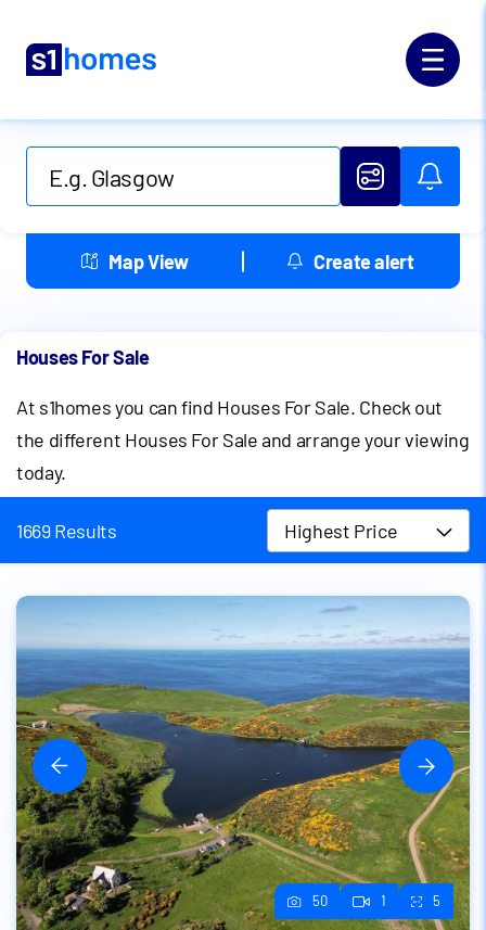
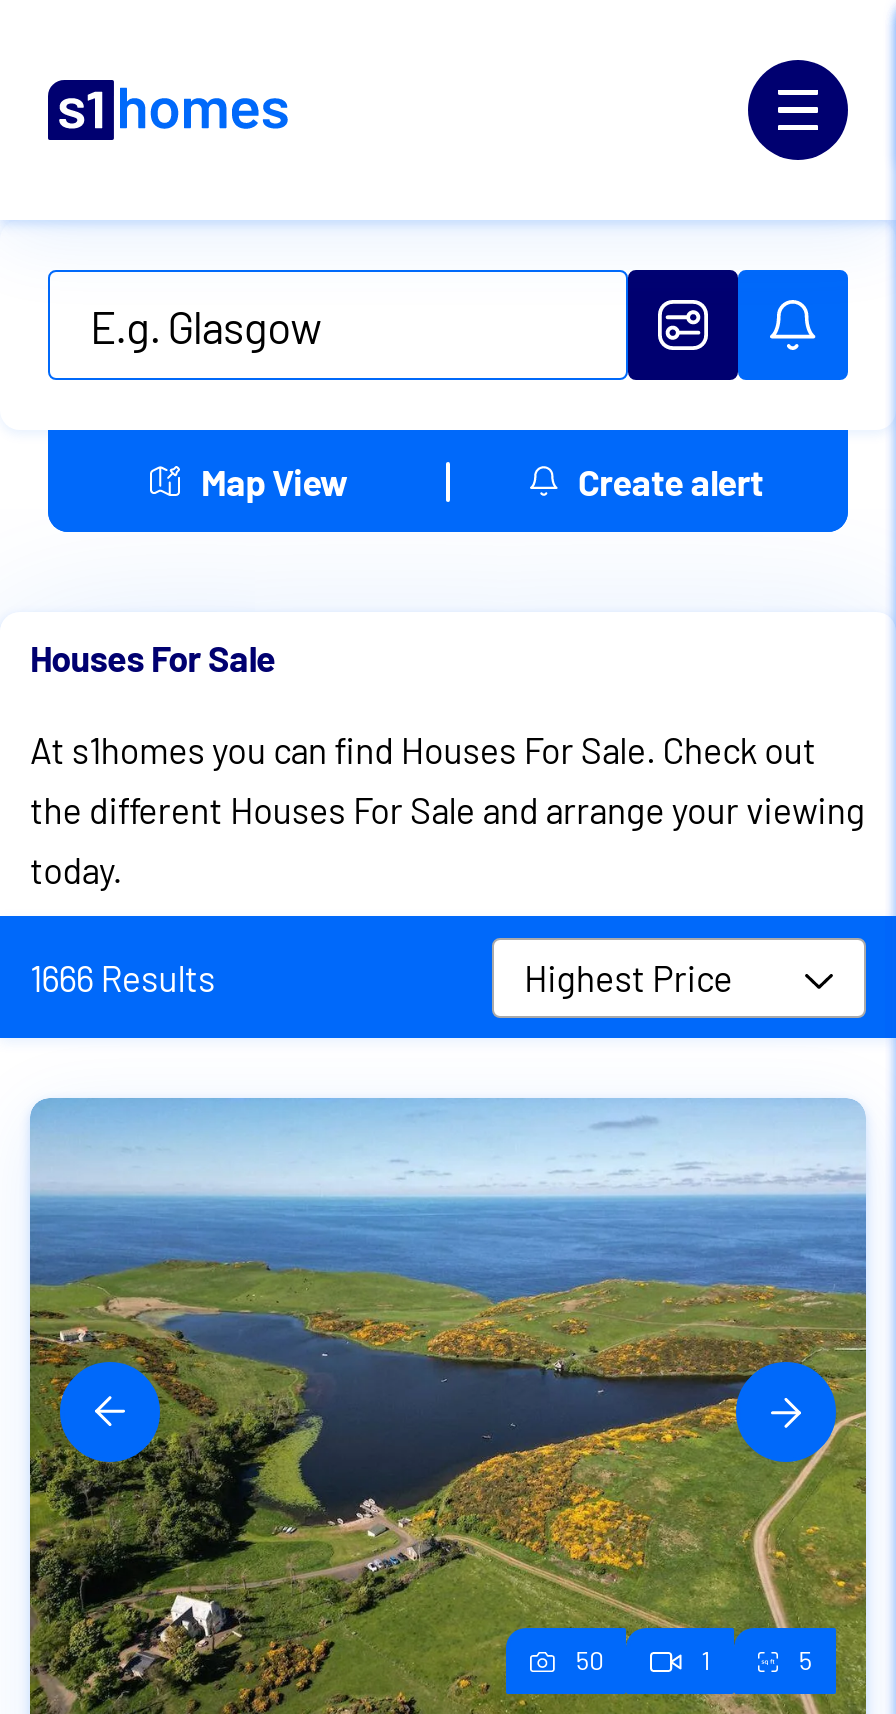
[16,518,117,542] 1669 Results -> [30,955,215,999] 1666 Results

